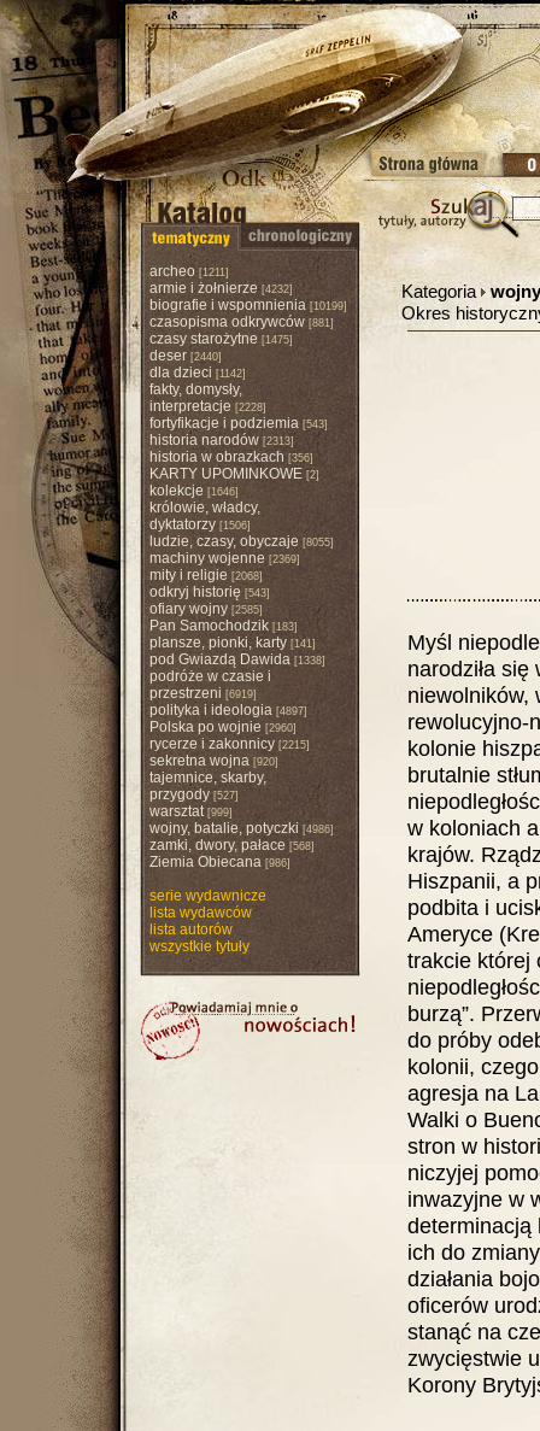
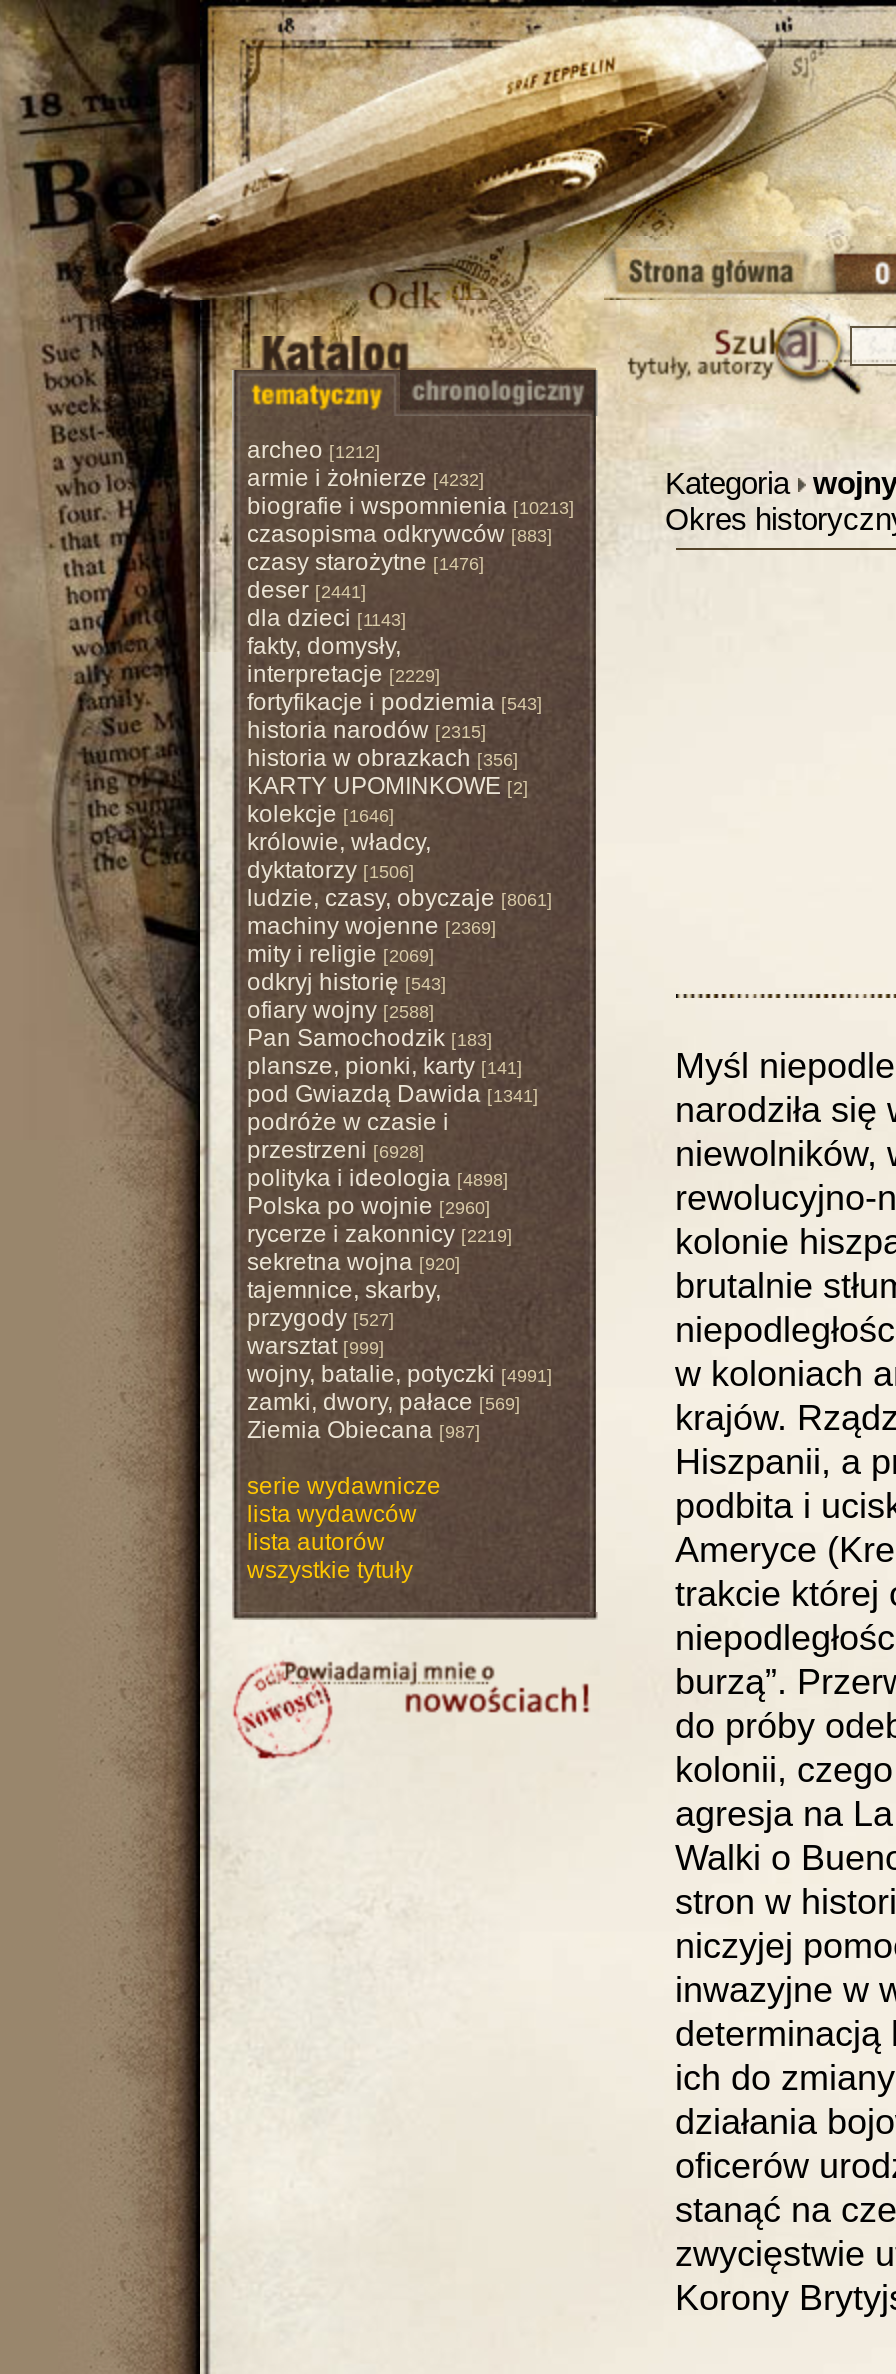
[149,263,228,280] archeo [1211] -> [247,436,381,464] archeo [1212]
[149,297,347,313] biografie i wspomnienia [10199] -> [247,492,575,520] biografie i wspomnienia [10213]
[149,313,333,330] czasopisma odkrywców [881] -> [247,520,553,548] czasopisma odkrywców [883]
[149,330,292,347] czasy starożytne [1475] -> [247,548,485,576] czasy starożytne [1476]
[149,347,221,364] deser [2440] -> [247,576,367,604] deser [2441]
[149,364,245,381] dla dzieci [1142] -> [247,604,407,632] dla dzieci [1143]
[149,398,266,415] interpretacje [2228] -> [247,660,441,688] interpretacje [2229]
[149,432,294,448] historia narodów [2313] -> [247,716,487,744] historia narodów [2315]
[149,533,333,550] ludzie, czasy, obyczaje [8055] -> [247,884,553,912] ludzie, czasy, obyczaje [8061]
[149,567,262,583] mity i religie[2068] -> [247,940,435,968] mity i religie[2069]
[149,600,262,617] ofiary wojny [2585] -> [247,996,435,1024] ofiary wojny [2588]
[149,651,325,668] pod Gwiazdą Dawida [1338] -> [247,1080,539,1108] pod Gwiazdą Dawida [1341]
[149,685,256,702] przestrzeni [6919] -> [247,1136,425,1164] przestrzeni [6928]
[149,702,307,719] polityka i ideologia [4897] -> [247,1164,509,1192] polityka i ideologia [4898]
[149,735,309,752] rycerze i zakonnicy [2215] -> [247,1220,513,1248] rycerze i zakonnicy [2219]
[149,820,333,837] wojny, batalie, potyczki [4986] -> [247,1360,553,1388] wojny, batalie, potyczki [4991]
[149,837,314,854] zamki, dwory, pałace [568] -> [247,1388,521,1416] zamki, dwory, pałace [569]
[149,854,290,870] Ziemia Obiecana [986] -> [247,1416,481,1444] Ziemia Obiecana [987]

